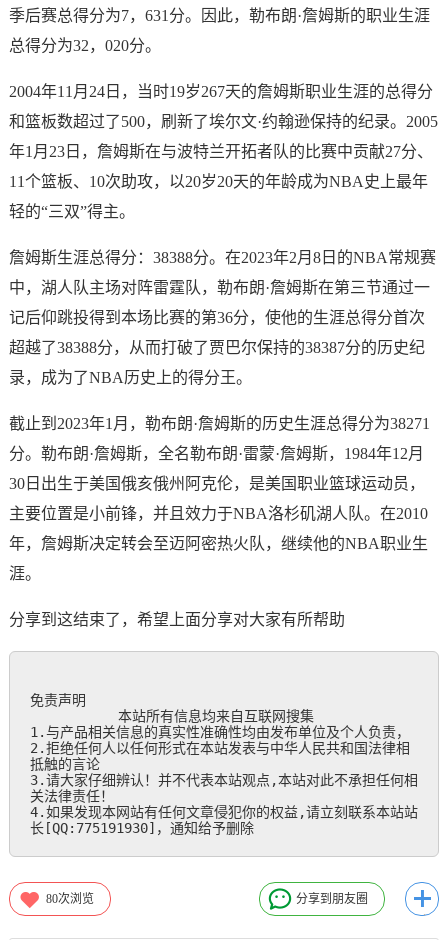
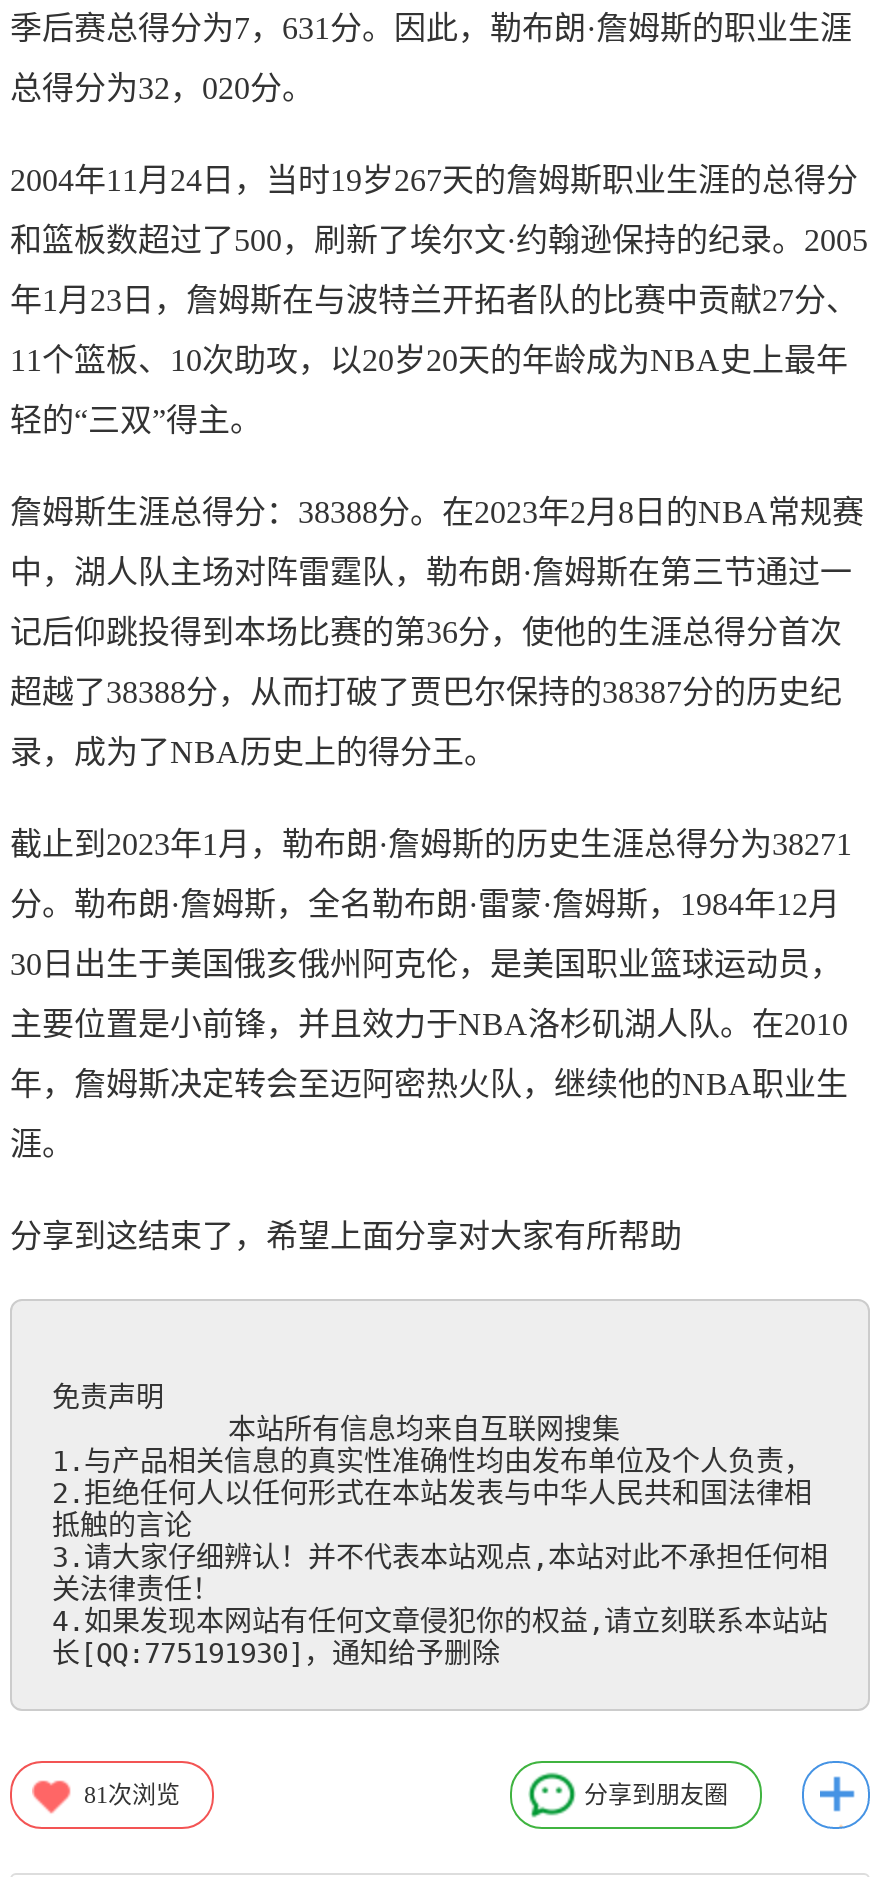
[46,892,94,906] 80次浏览 -> [84,1782,180,1810] 81次浏览

